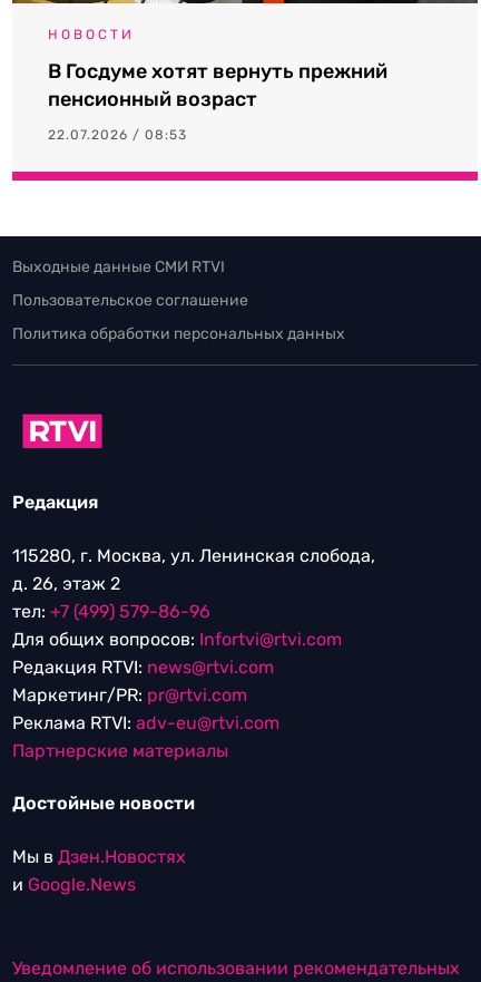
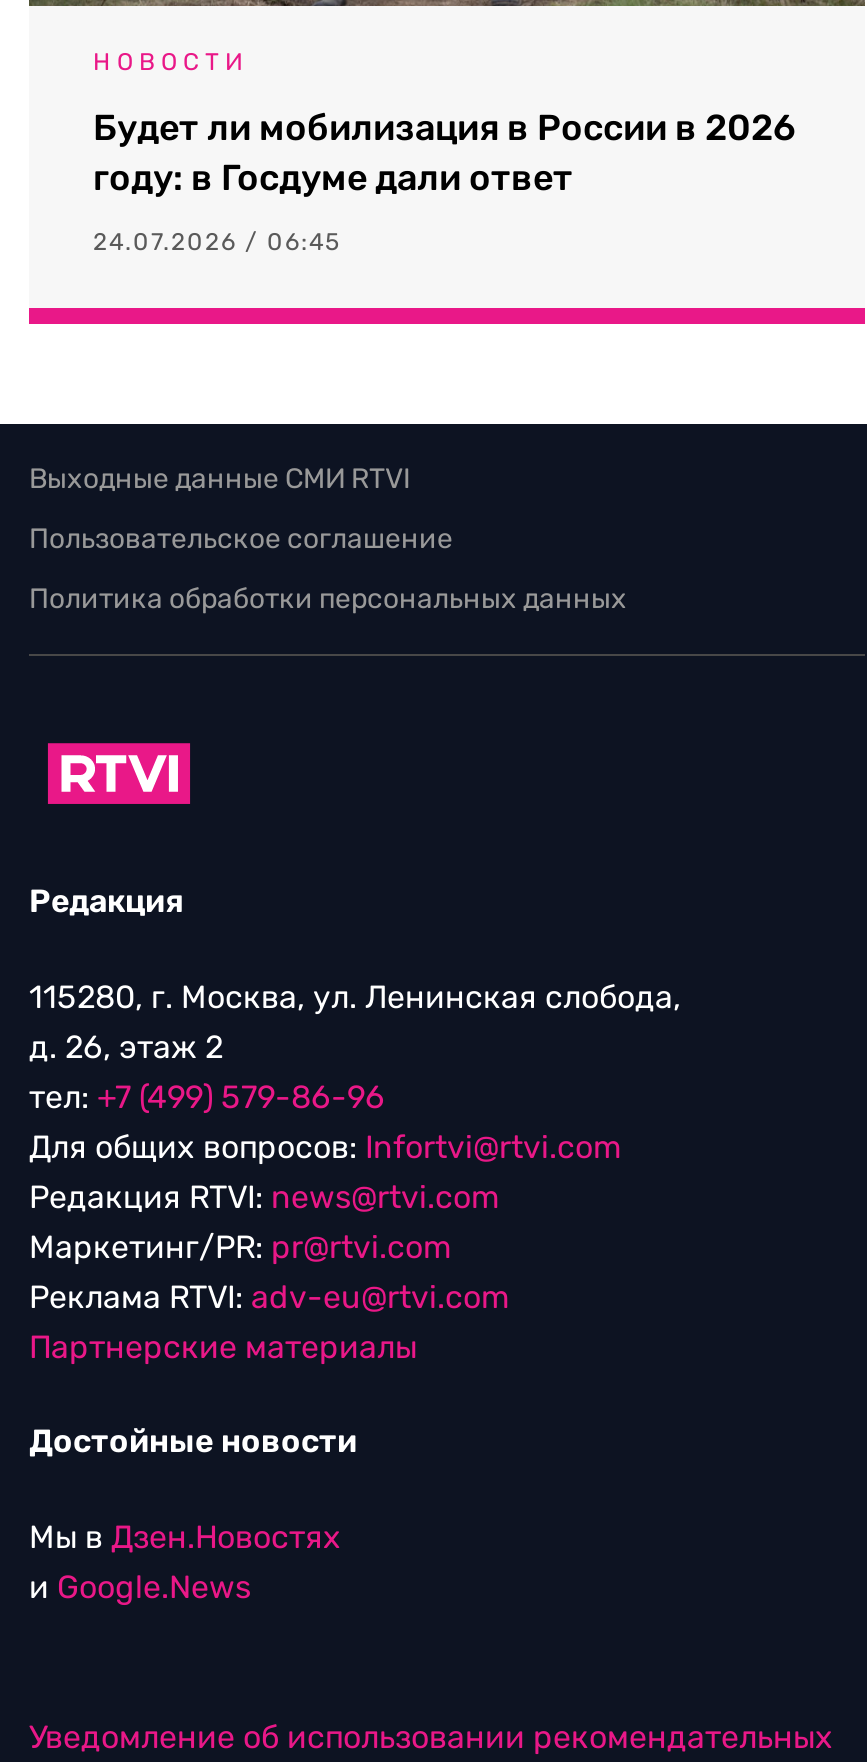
[48,59,387,112] В Госдуме хотят вернуть прежний | пенсионный возраст -> [93,106,795,200] Будет ли мобилизация в России в 2026 | году: в Госдуме дали ответ
[48,127,187,143] 22.07.2026 / 08:53 -> [93,228,341,256] 24.07.2026 / 06:45

